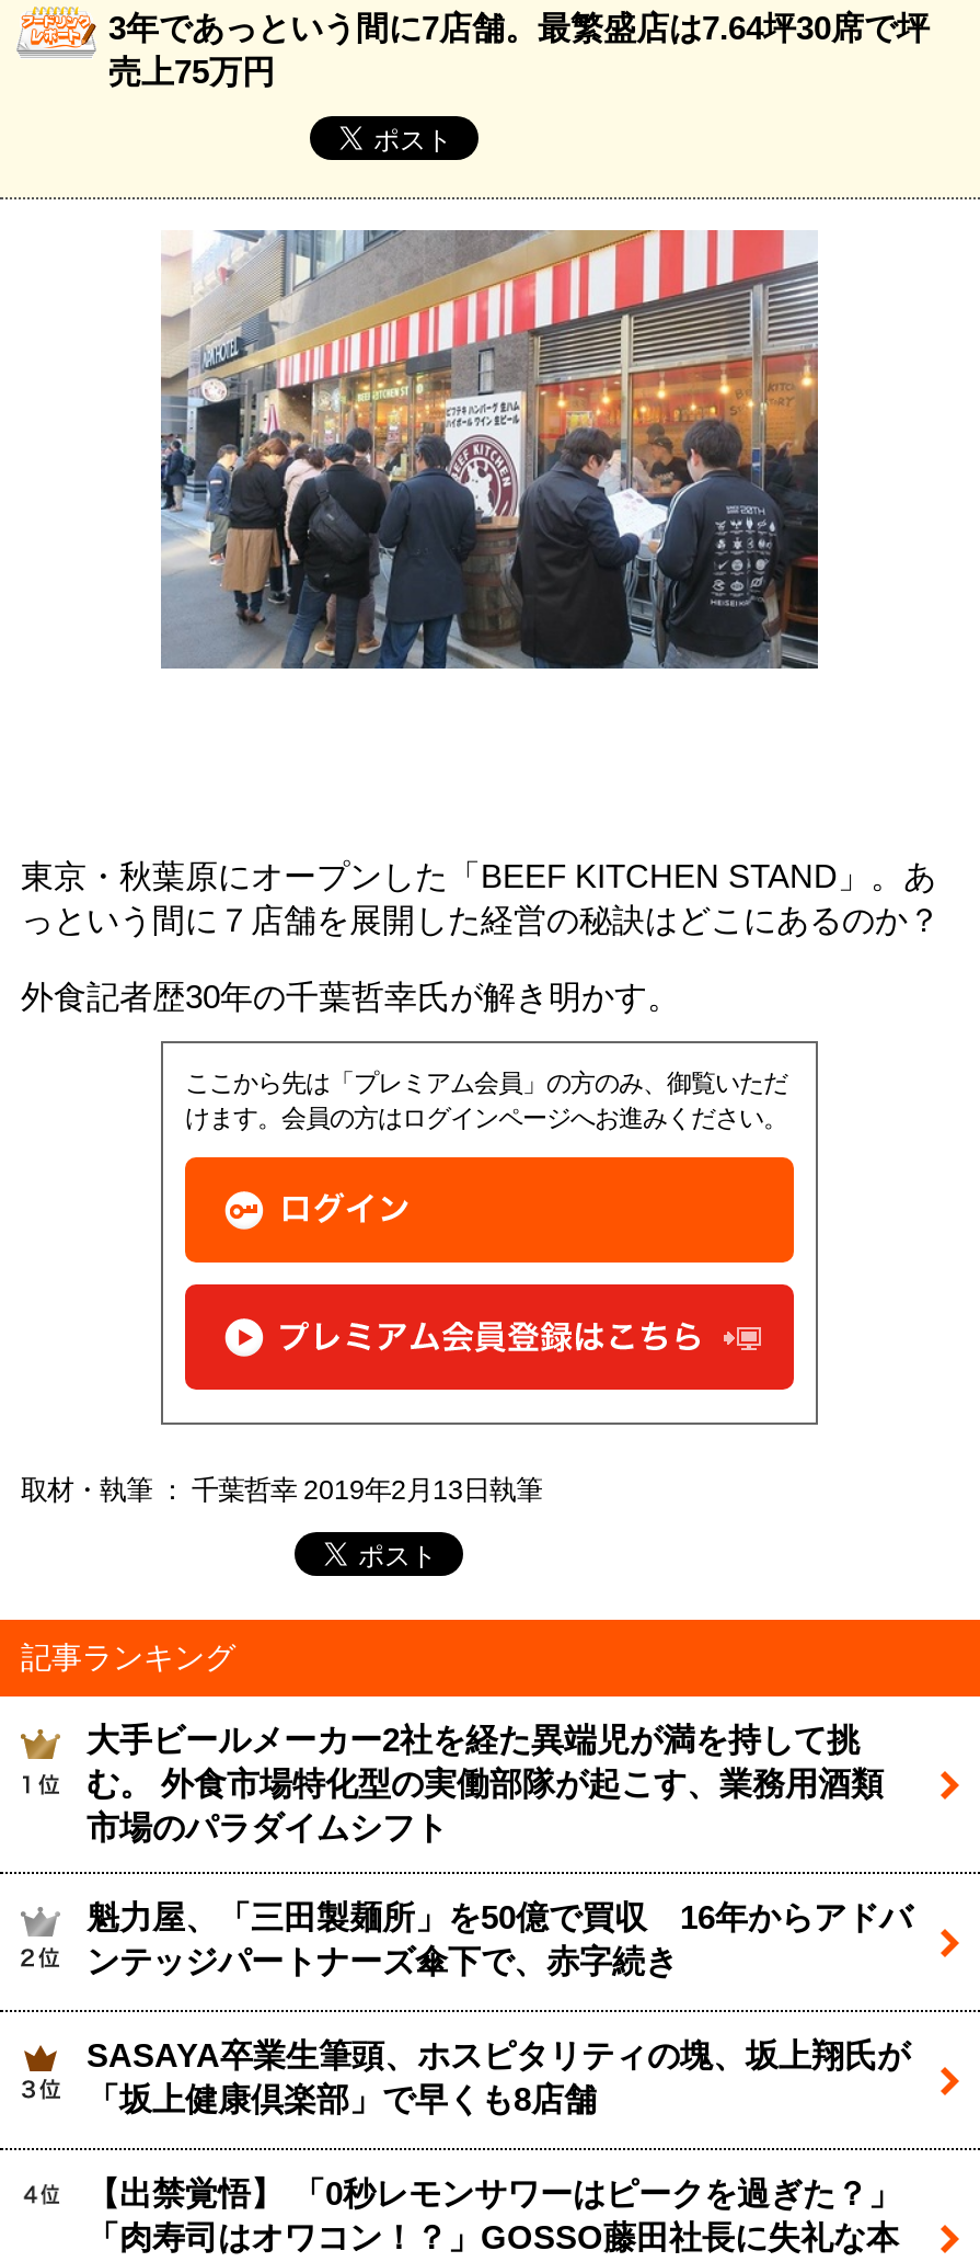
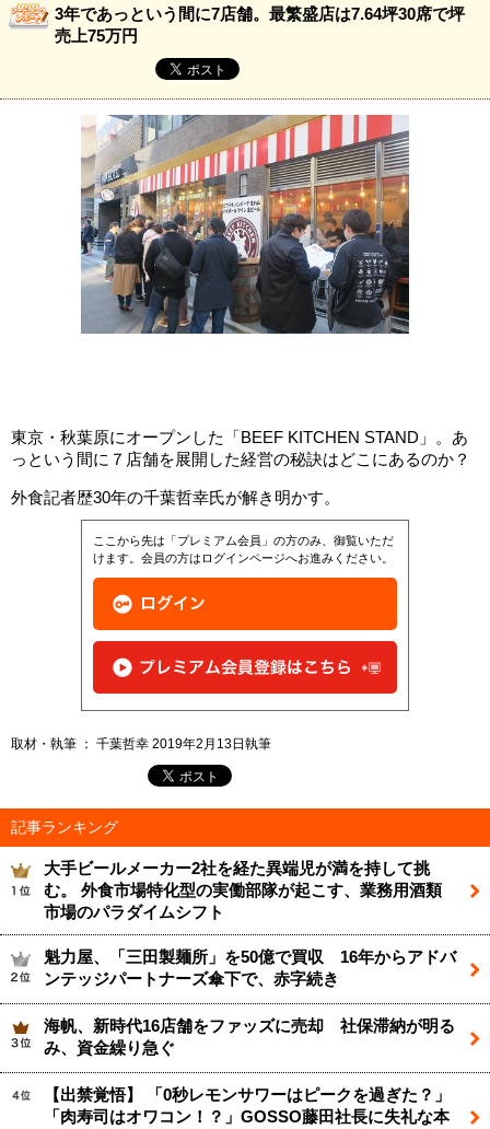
[87,2038,910,2117] SASAYA卒業生筆頭、ホスピタリティの塊、坂上翔氏が | 「坂上健康倶楽部」で早くも8店舗 -> [44,1017,455,1057] 海帆、新時代16店舗をファッズに売却 社保滞納が明る | み、資金繰り急ぐ

